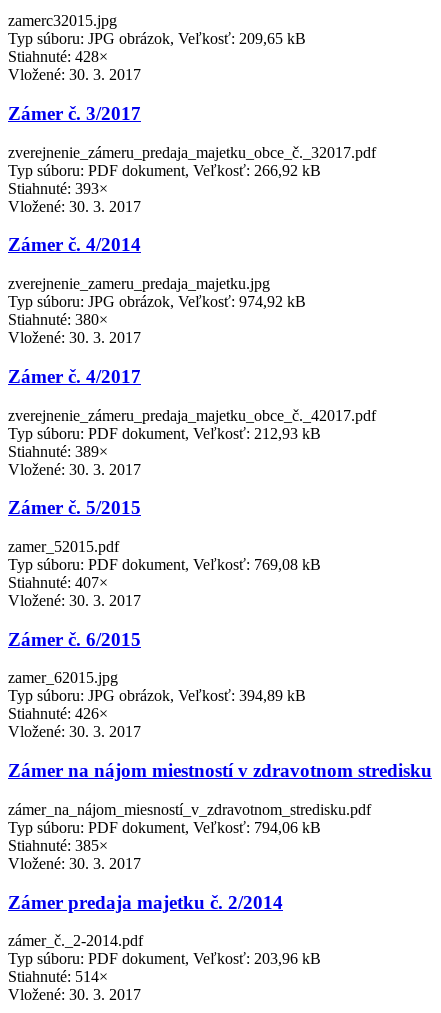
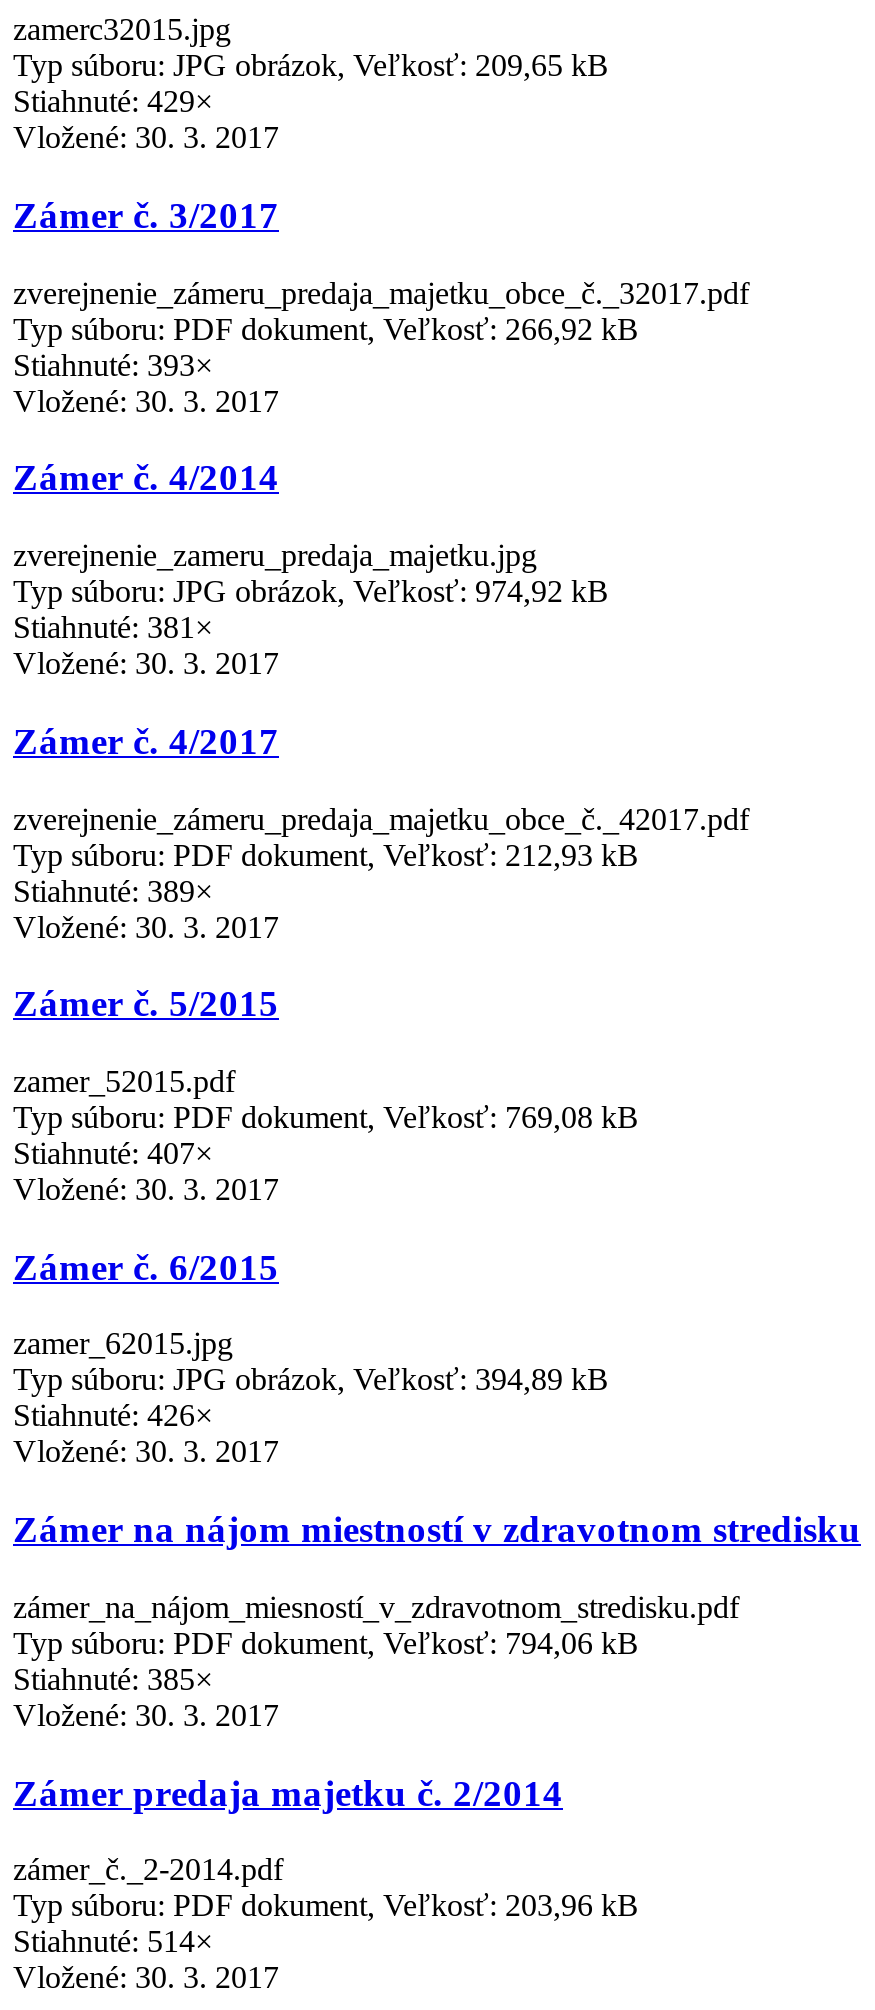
[8,48,108,65] Stiahnuté: 428× -> [13,85,213,119] Stiahnuté: 429×
[8,311,108,328] Stiahnuté: 380× -> [13,610,213,644] Stiahnuté: 381×

